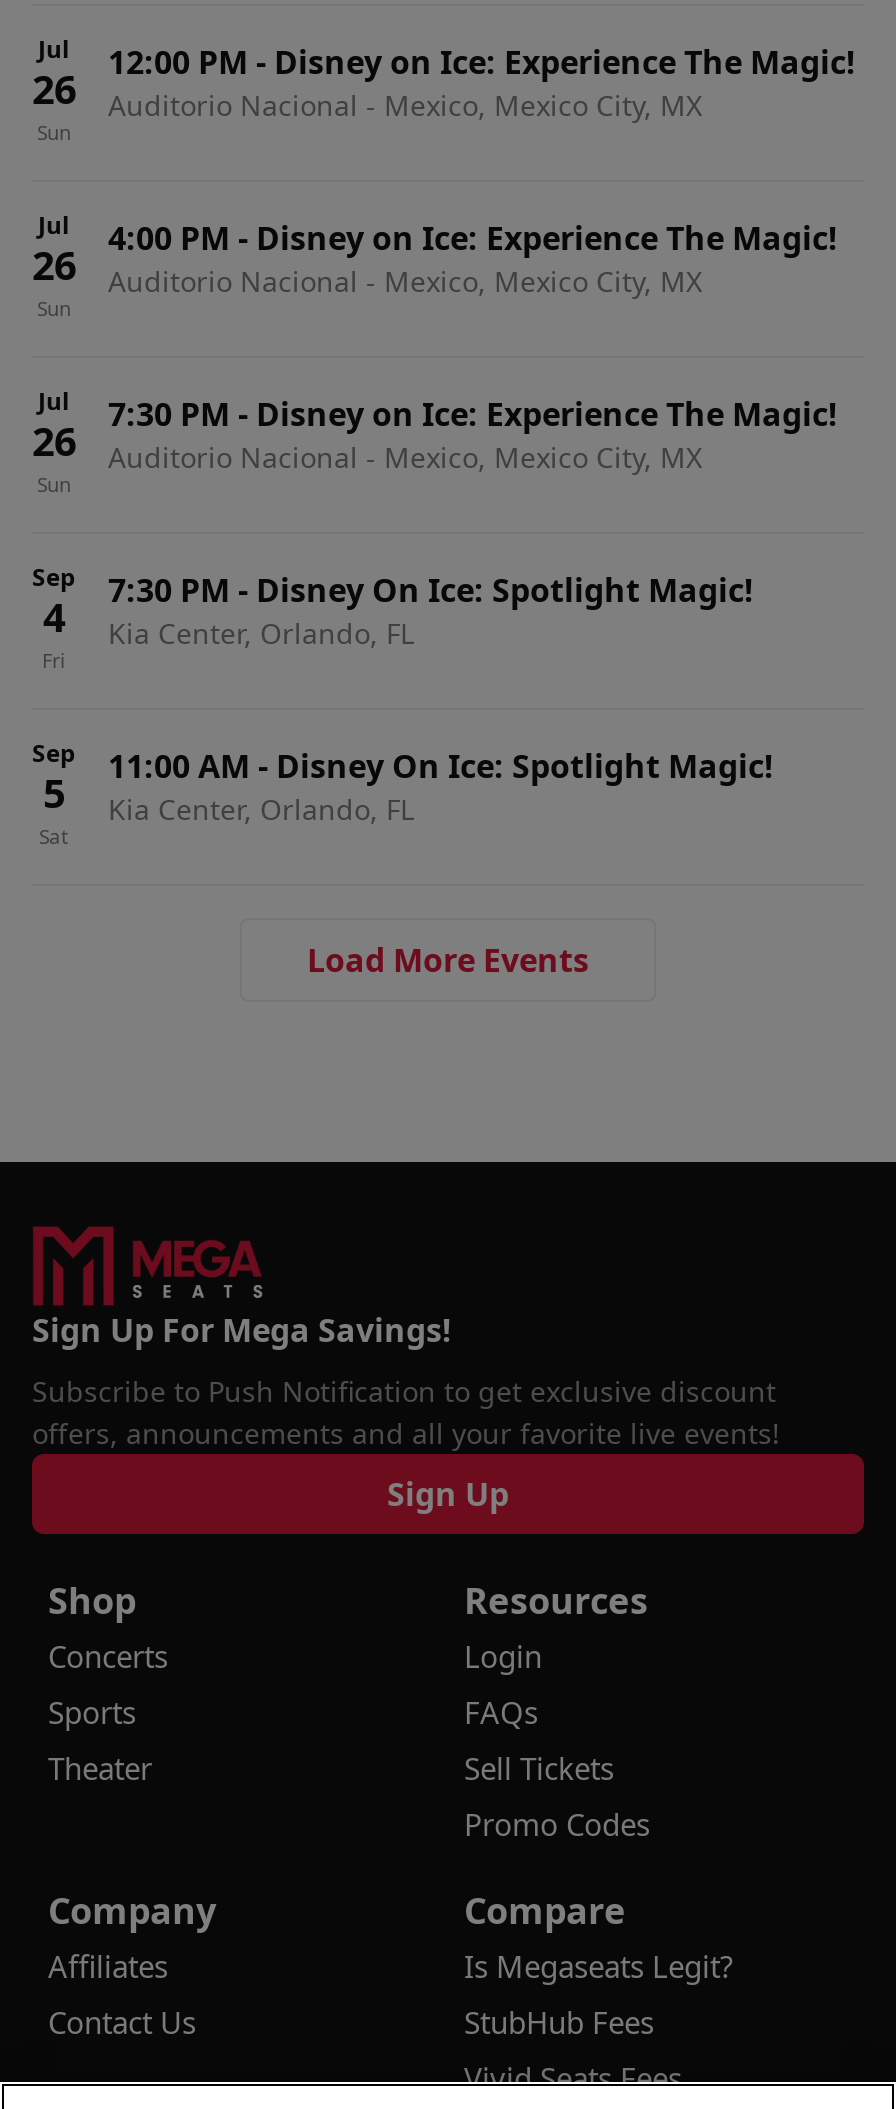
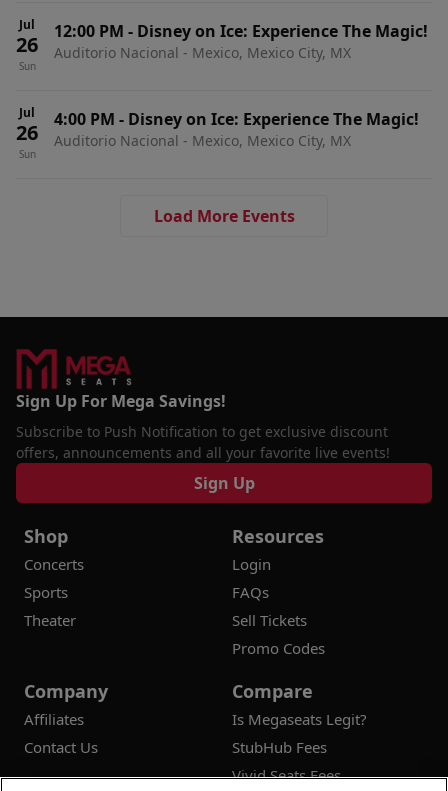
[32,384,76,498] Jul | 26 | Sun -> none
[32,392,838,674] 7:30 PM - Disney on Ice: Experience The Magic! | Auditorio Nacional - Mexico, Mexico City, MX | Sep | 4 | Fri -> none
[32,568,754,850] 7:30 PM - Disney On Ice: Spotlight Magic! | Kia Center, Orlando, FL | Sep | 5 | Sat -> none
[108,744,774,828] 11:00 AM - Disney On Ice: Spotlight Magic! | Kia Center, Orlando, FL -> none

